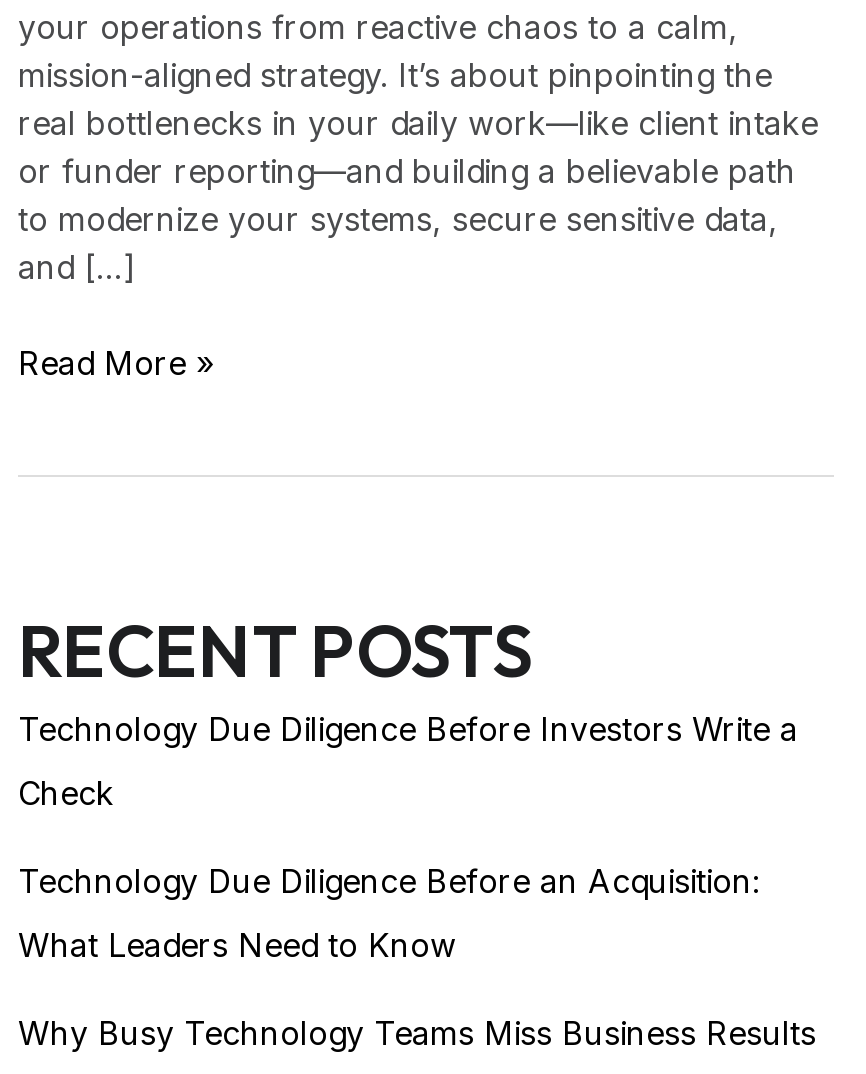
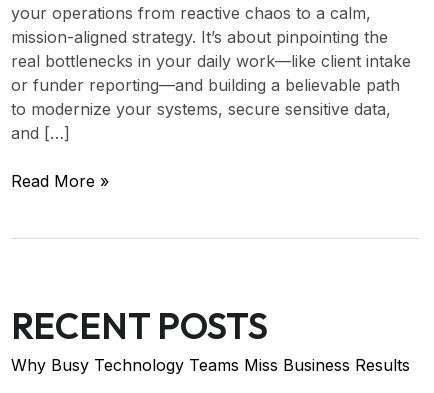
[18,710,798,966] Technology Due Diligence Before Investors Write a | Check | Technology Due Diligence Before an Acquisition: | What Leaders Need to Know -> none

